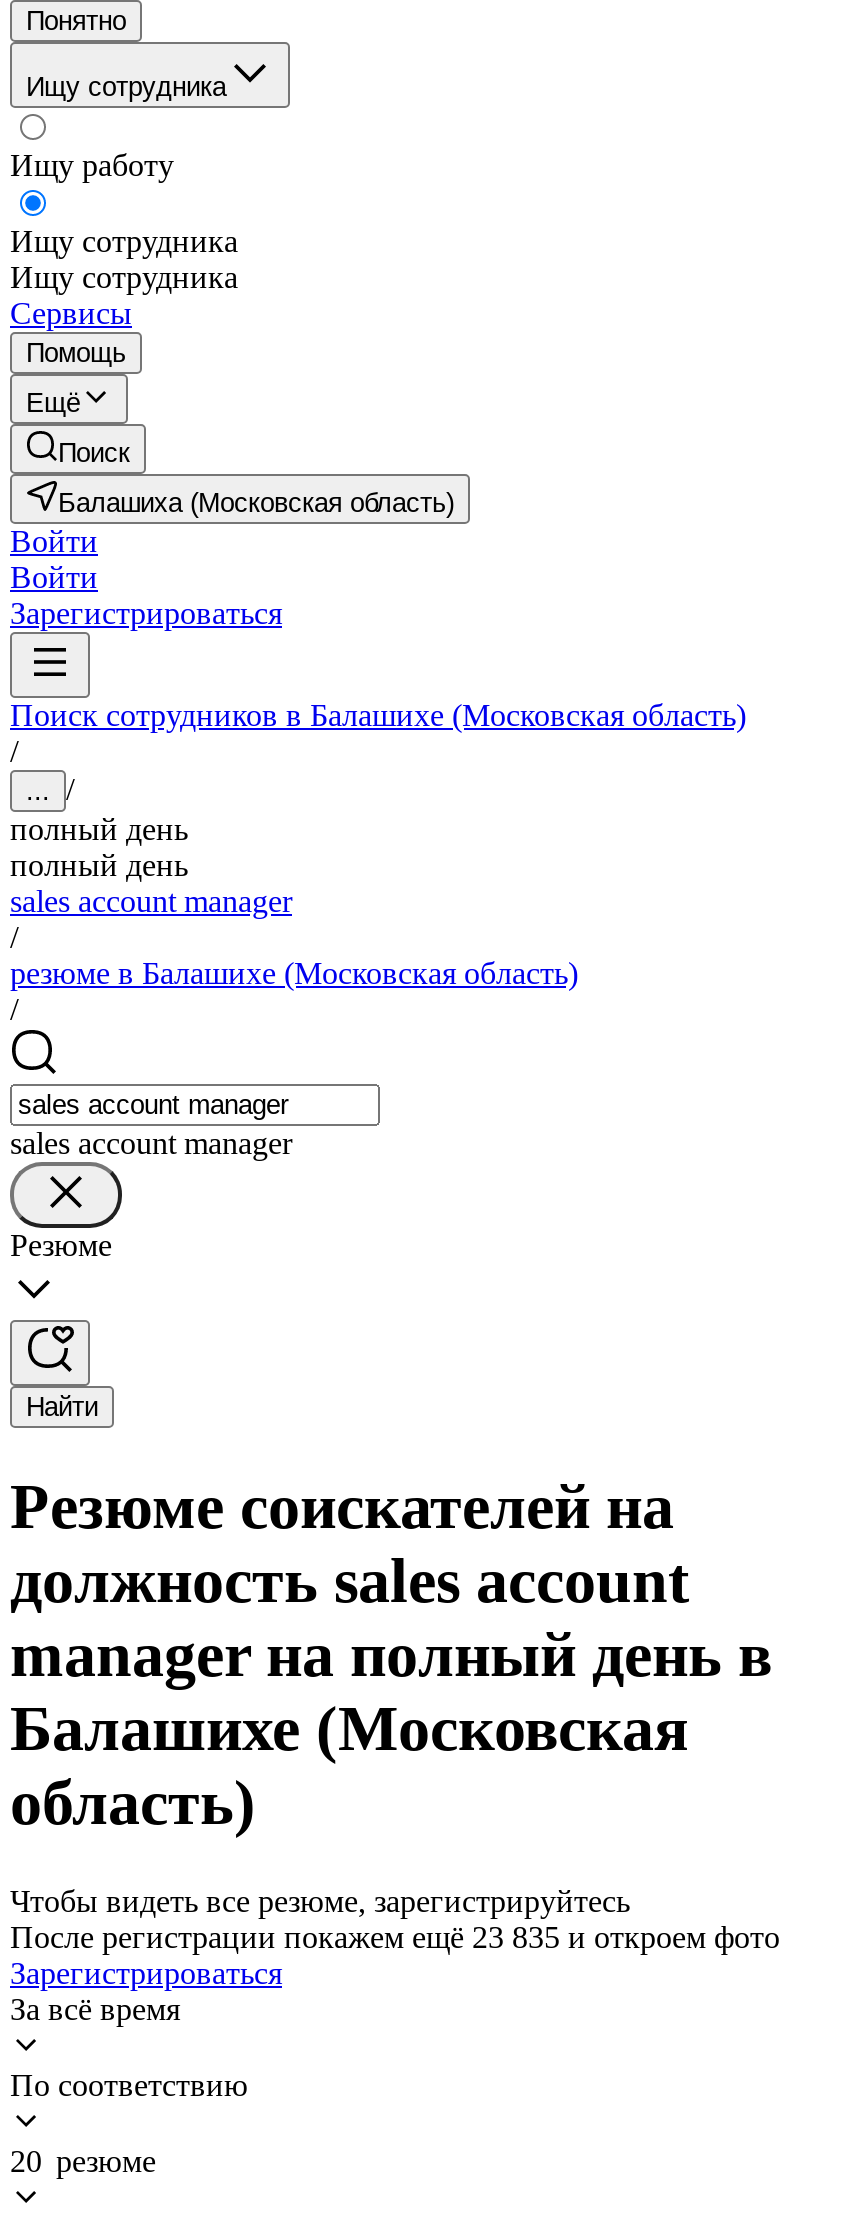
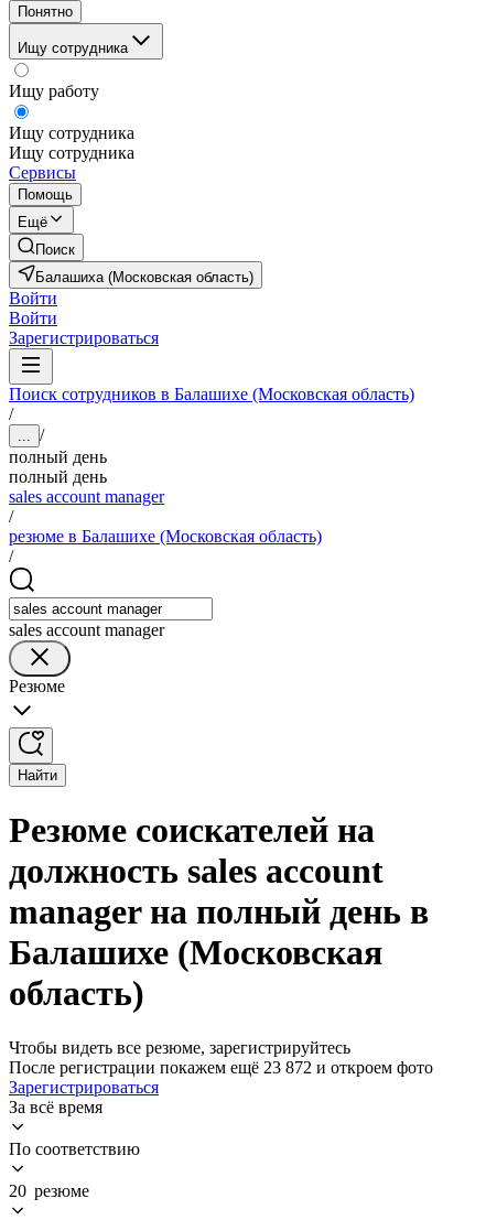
[10,1920,780,1954] После регистрации покажем ещё 23 835 и откроем фото -> [9,1058,433,1077] После регистрации покажем ещё 23 872 и откроем фото

